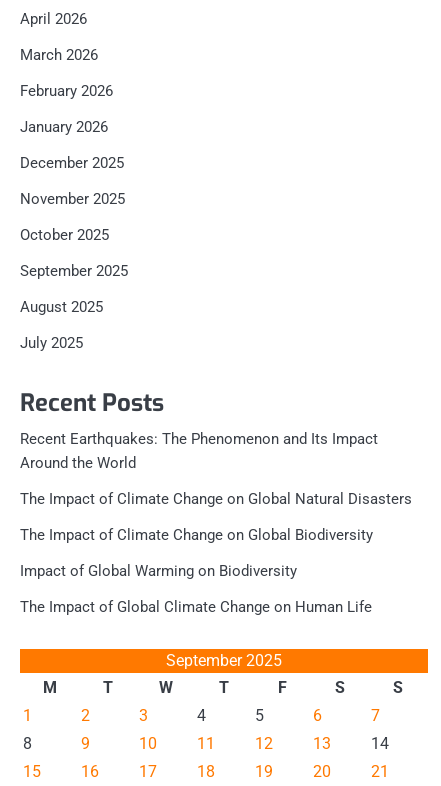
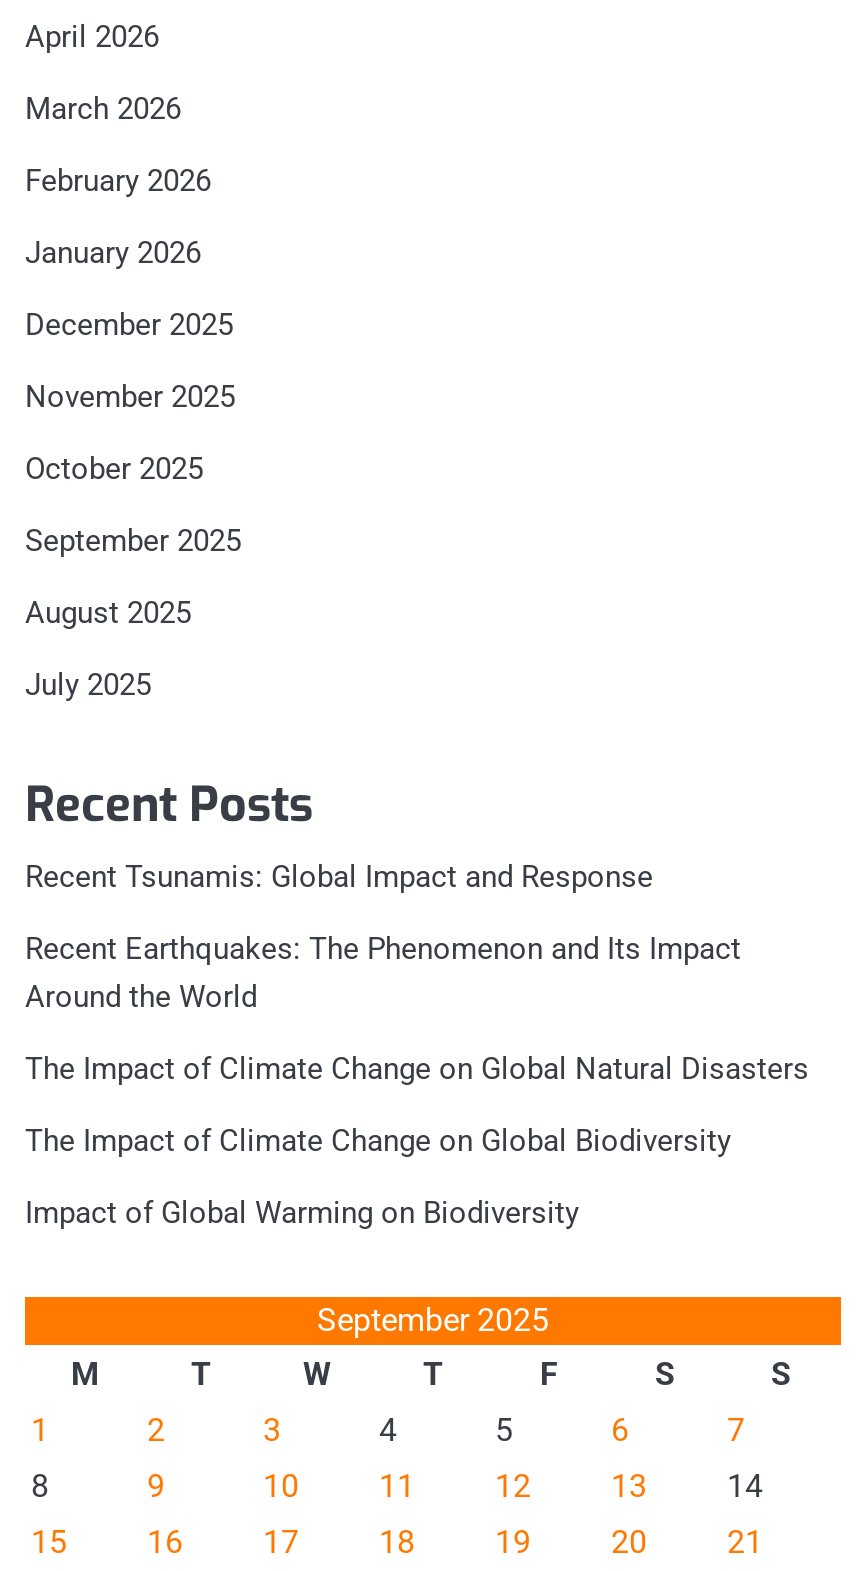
none -> [25,859,653,895] Recent Tsunamis: Global Impact and Response
moved [20,430,412,580] -> [25,931,809,1231]: Recent Earthquakes: The Phenomenon and Its Impact | Around the World | The Impact of Climate Change on Global Natural Disasters | The Impact of Climate Change on Global Biodiversity | Impact of Global Warming on Biodiversity
[20,598,372,616] The Impact of Global Climate Change on Human Life -> none

